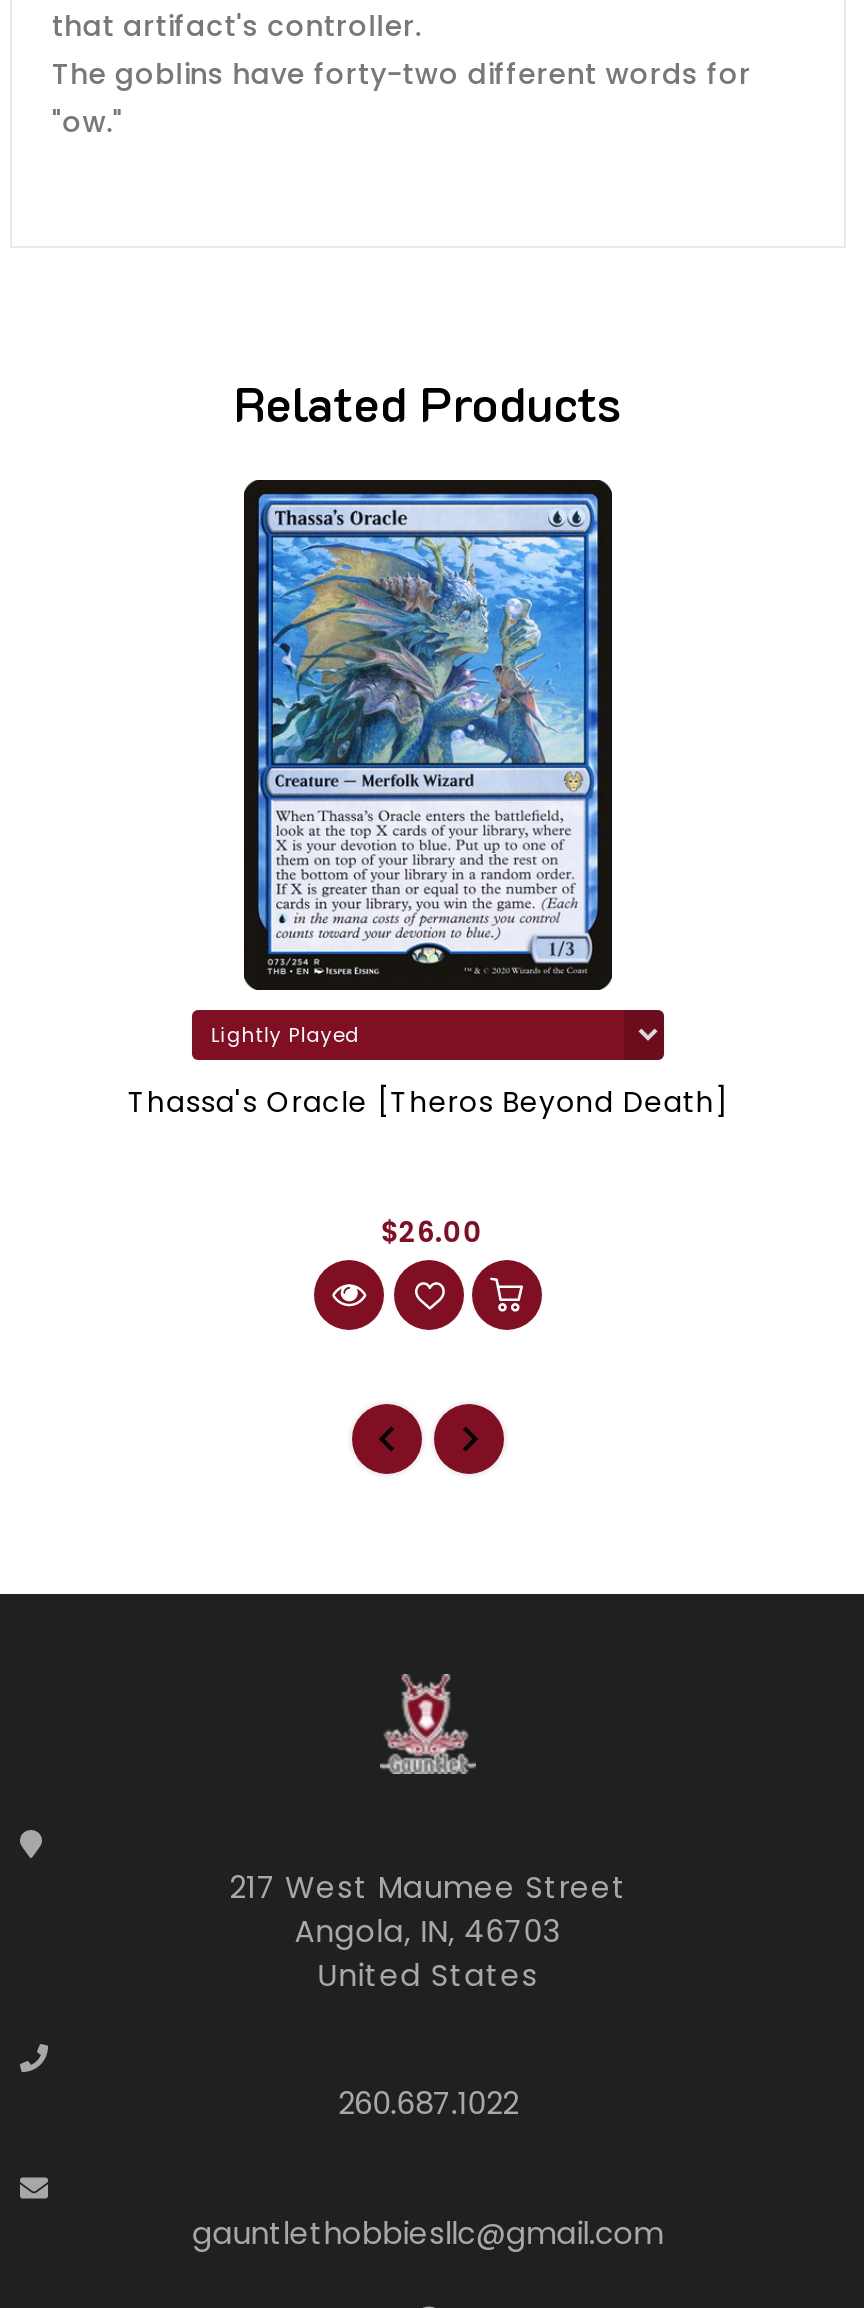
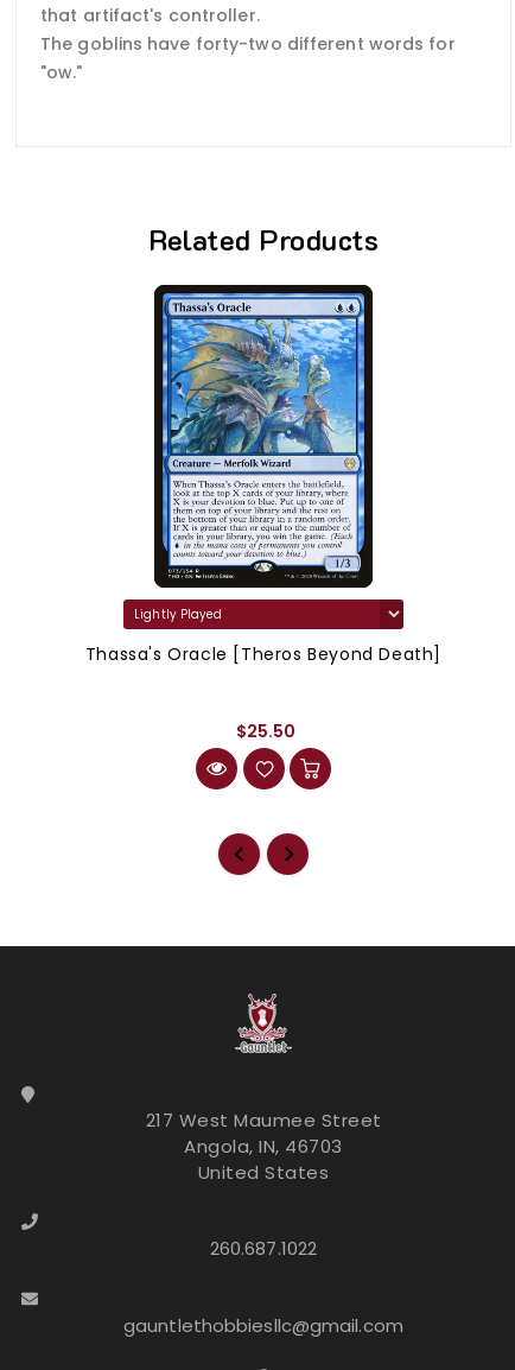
[380,1212,484,1252] $26.00 -> [236,719,296,743] $25.50

